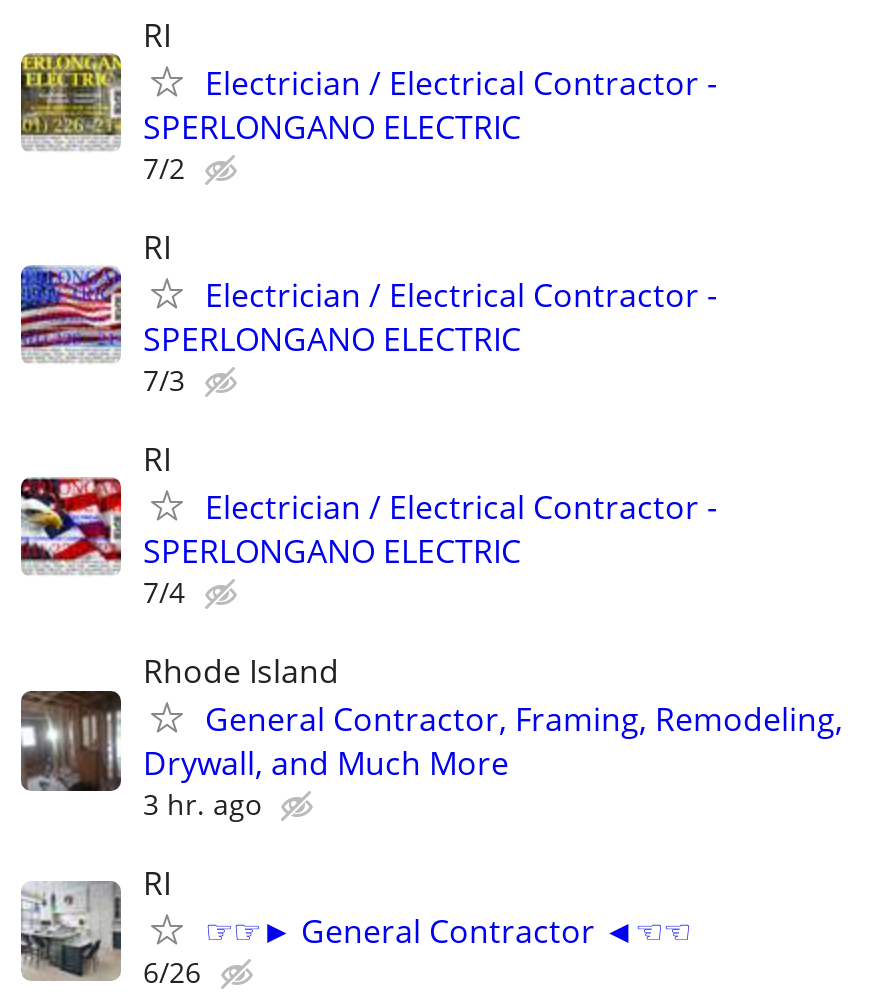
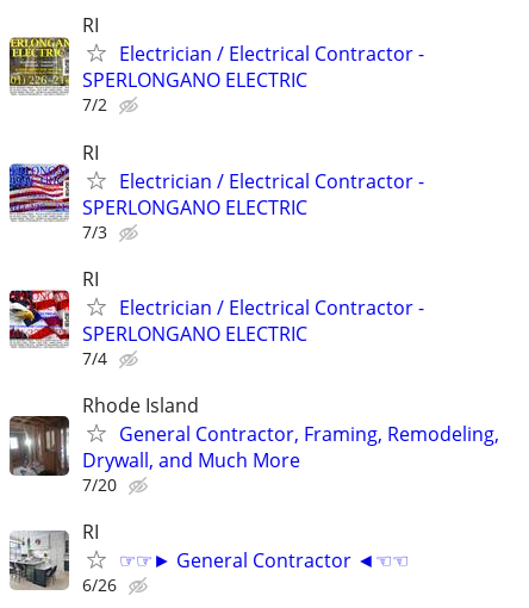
[143,785,261,823] 3 hr. ago -> [82,473,117,496] 7/20

